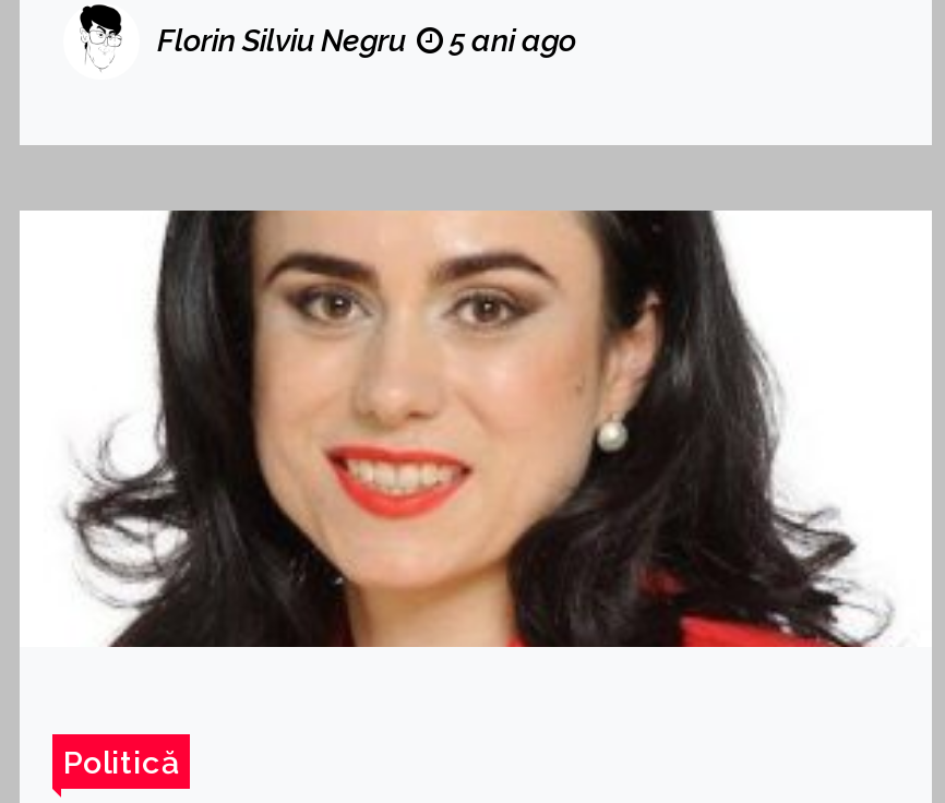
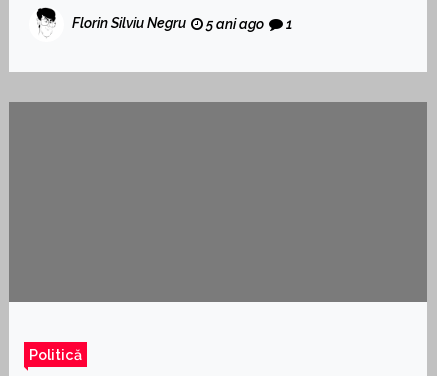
none -> [286,16,292,32] 1
[20,211,932,649] [image] -> none

